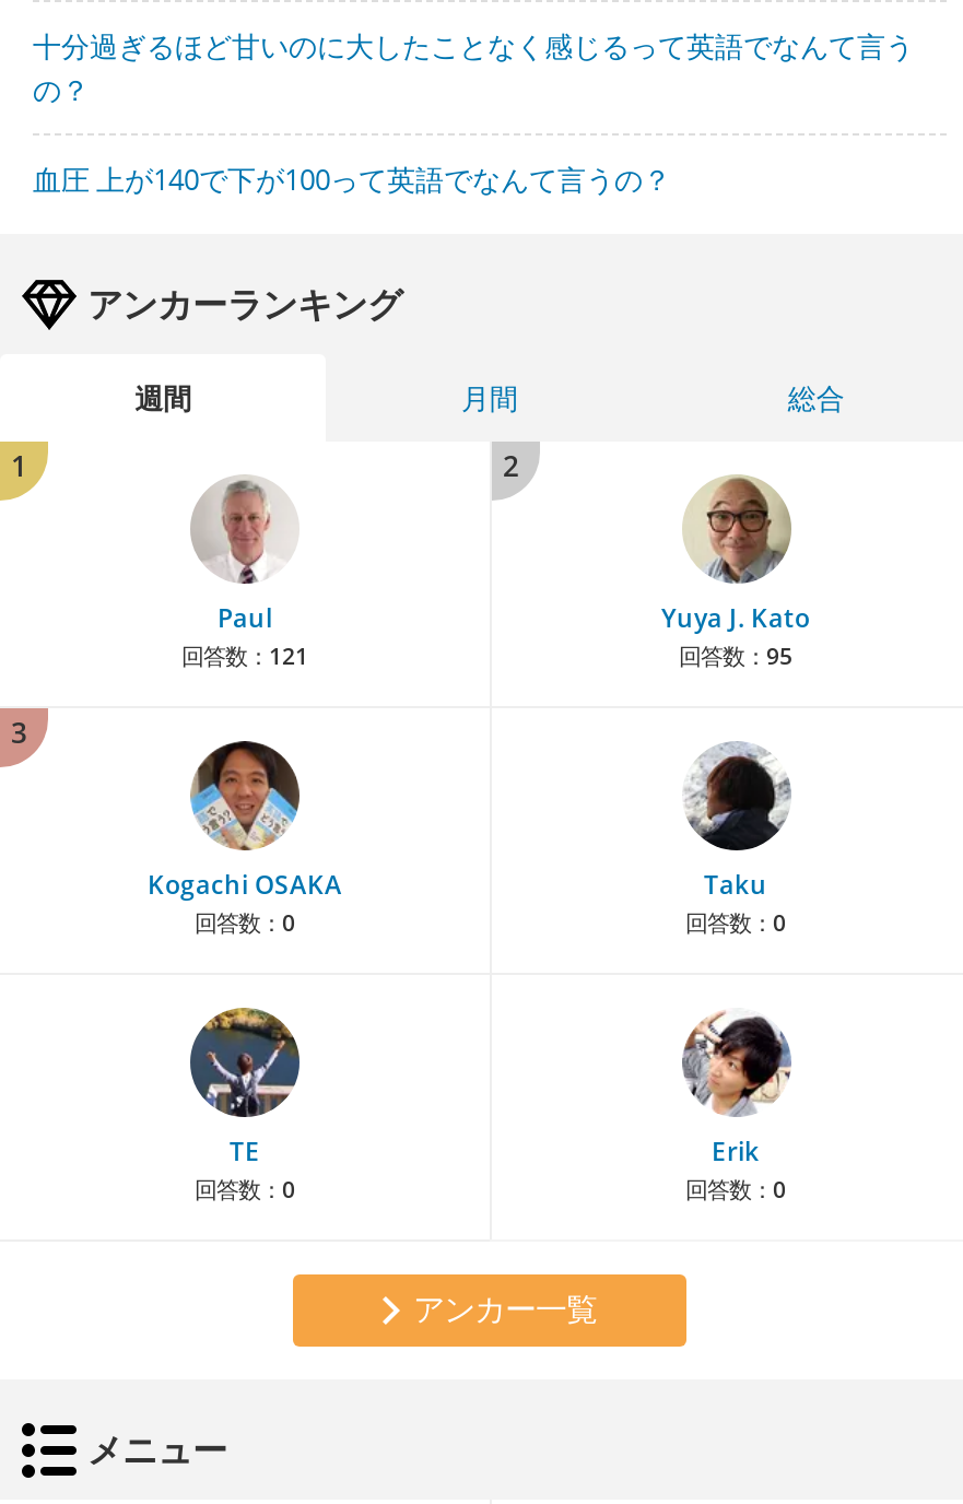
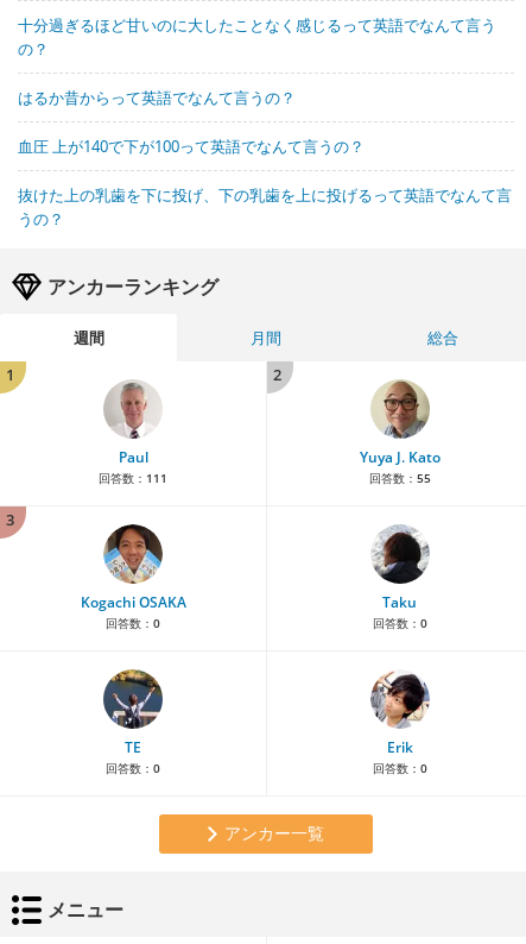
none -> [18,87,296,108] はるか昔からって英語でなんて言うの？
none -> [18,184,512,229] 抜けた上の乳歯を下に投げ、下の乳歯を上に投げるって英語でなんて言 | うの？
[181,641,308,671] 回答数：121 -> [99,470,167,486] 回答数：111
[679,641,792,671] 回答数：95 -> [369,470,430,486] 回答数：55

